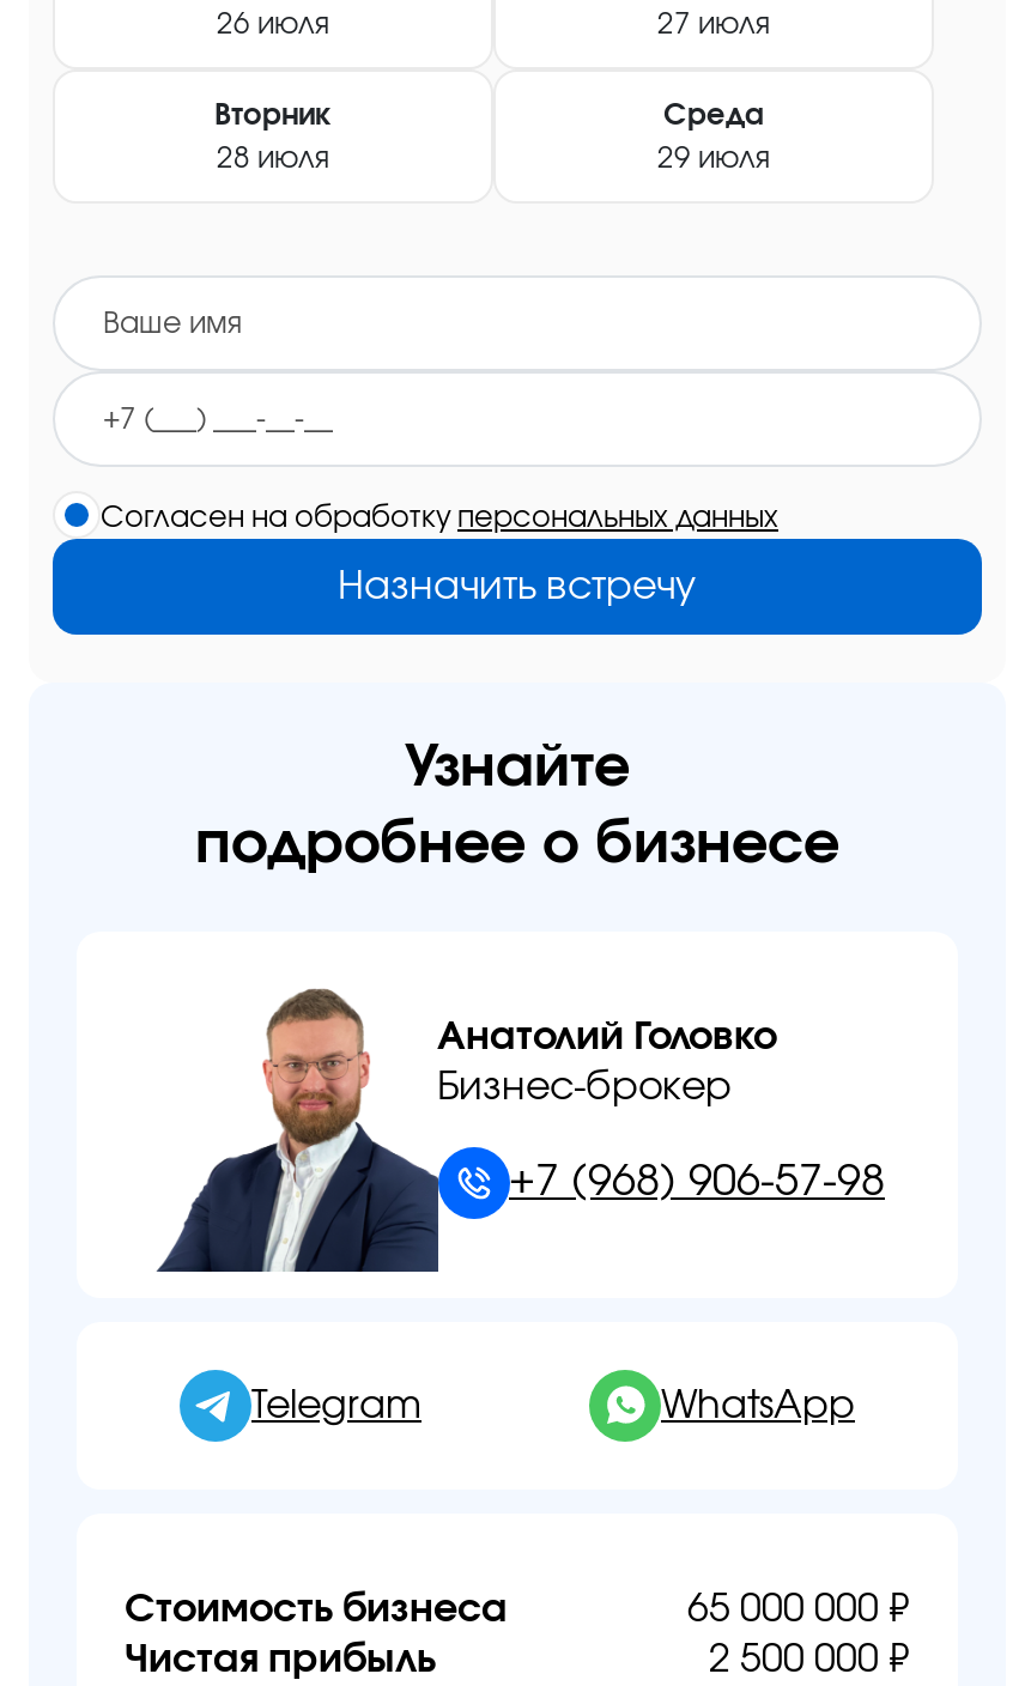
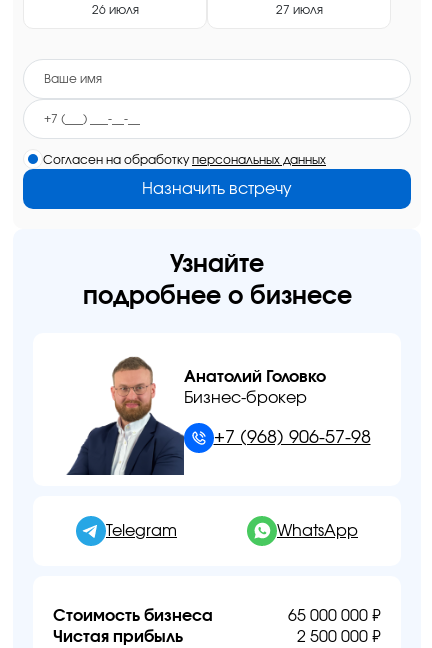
[214,101,332,172] Вторник | 28 июля -> none
[657,101,770,172] Среда | 29 июля -> none

